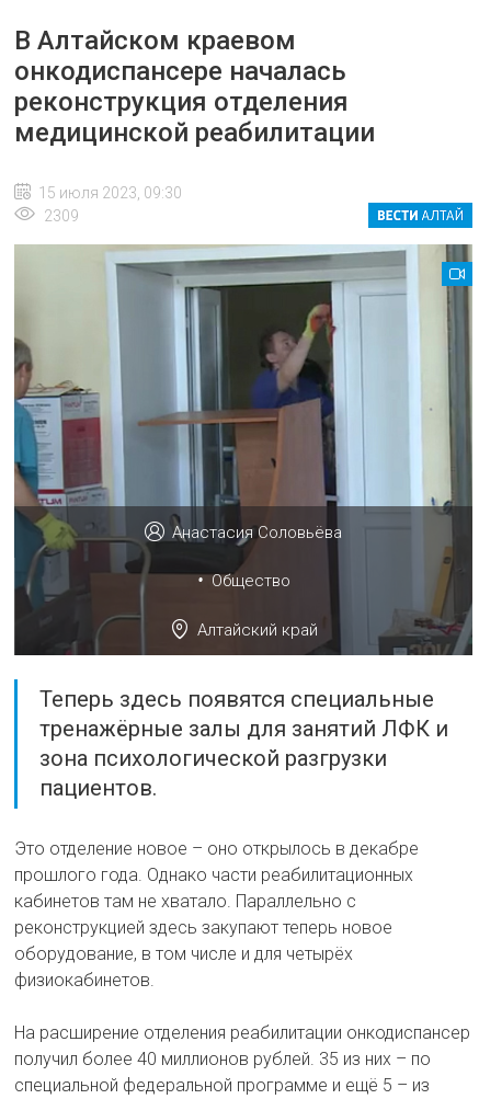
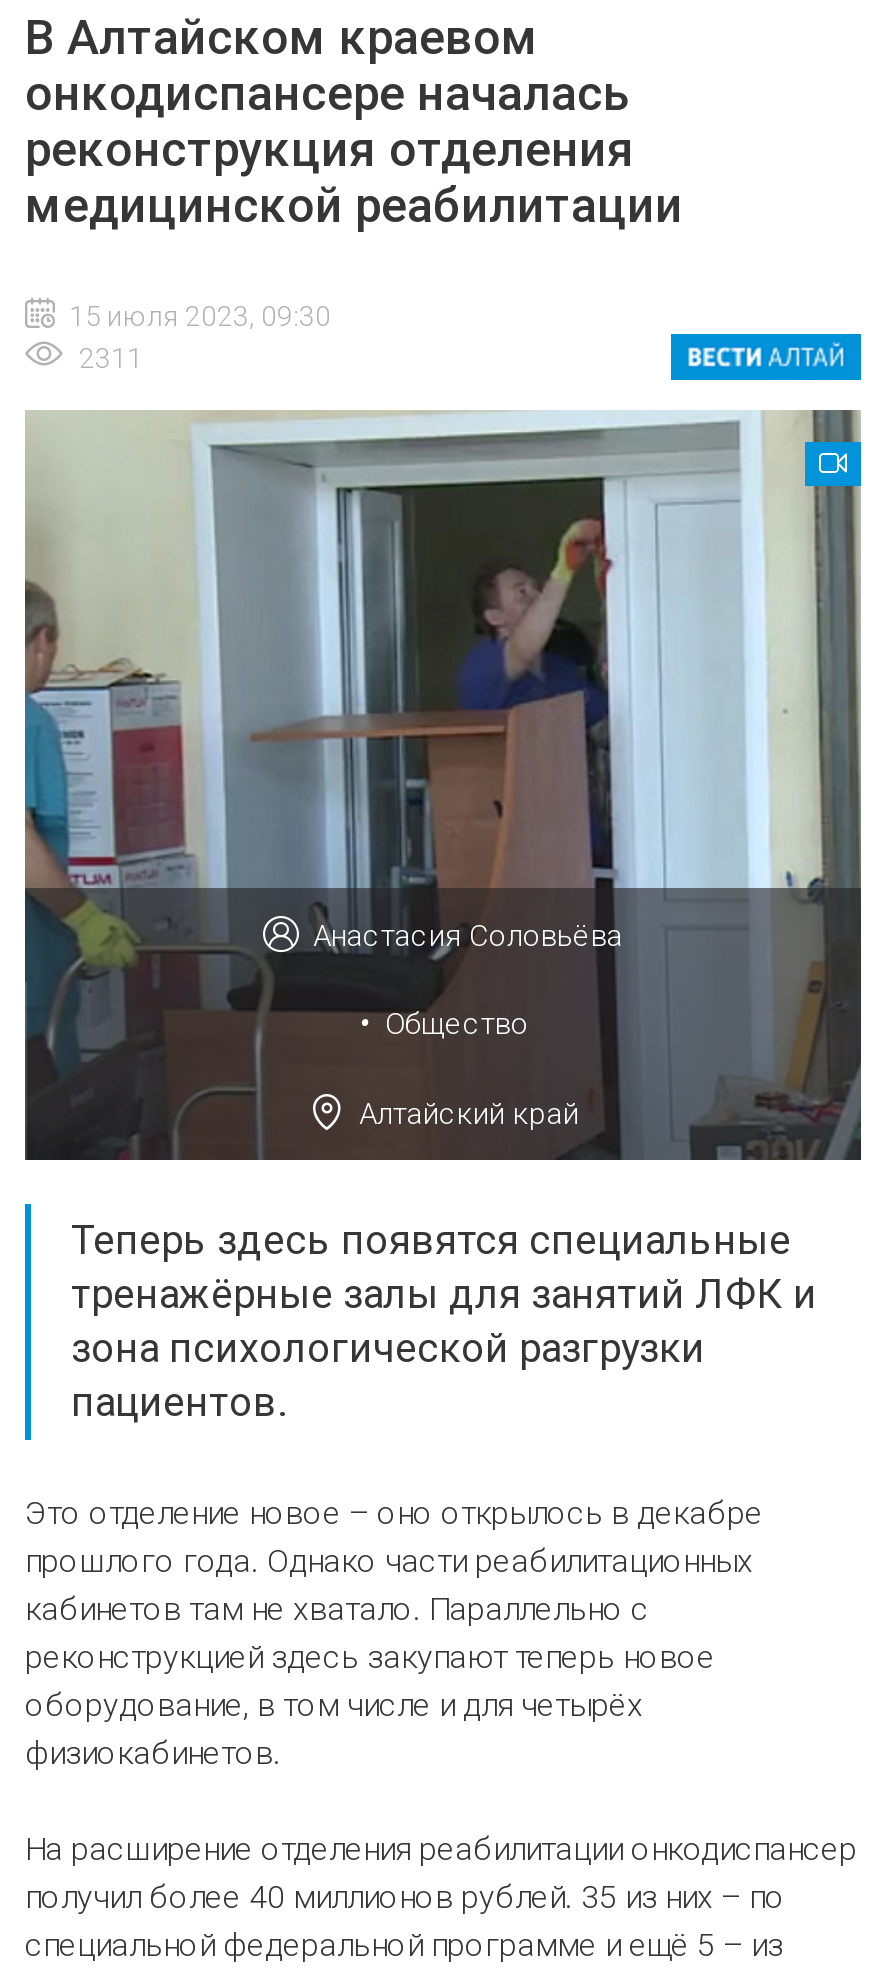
[41,207,79,225] 2309 -> [73,342,143,374] 2311

